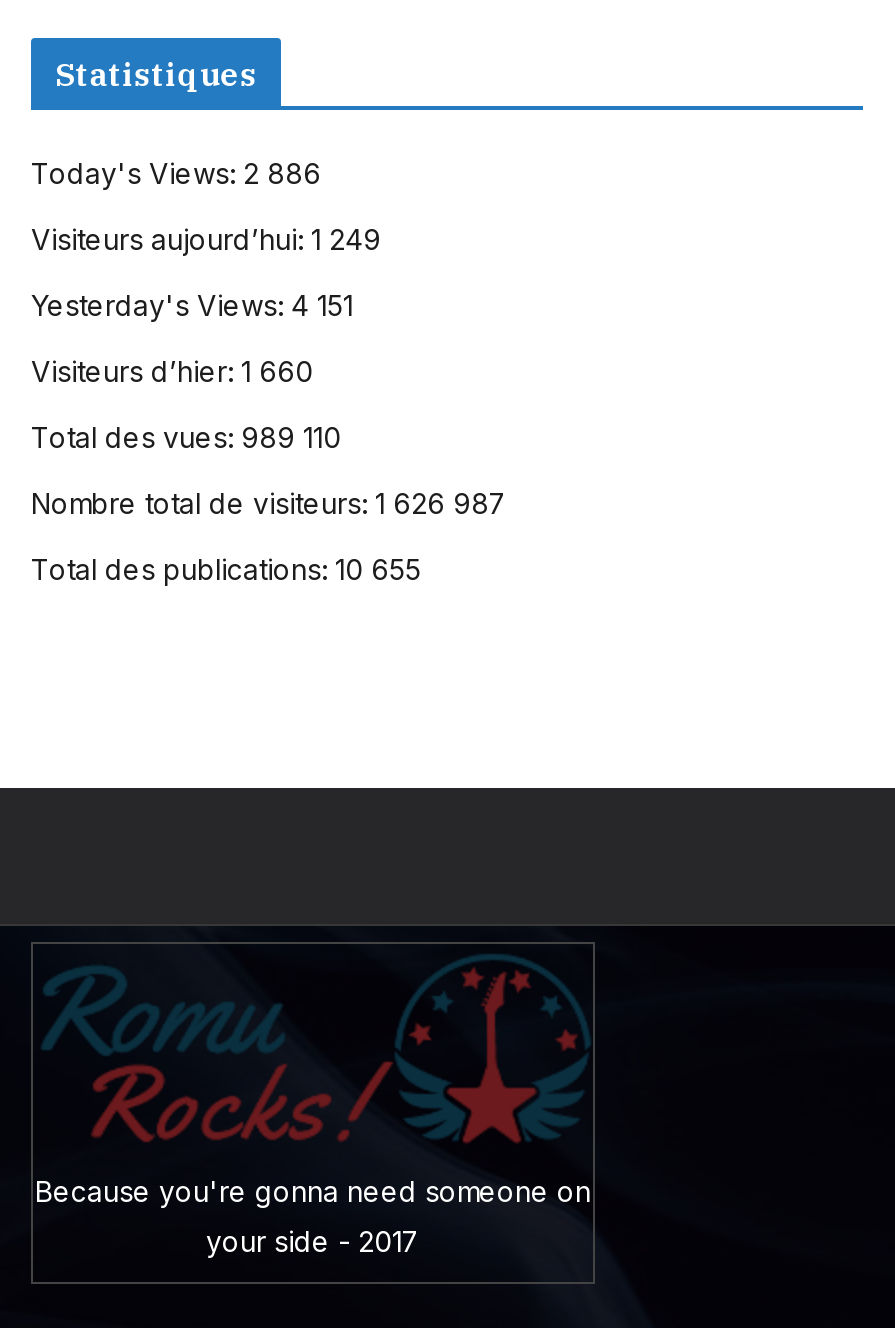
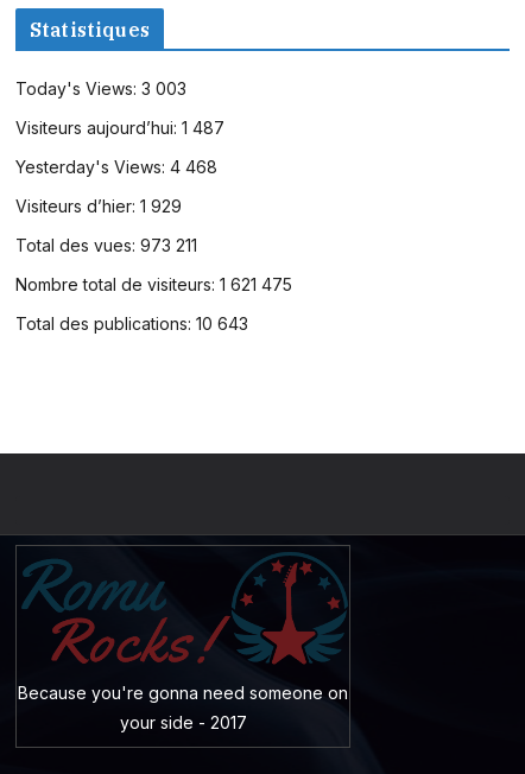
[31,156,321,190] Today's Views: 2 886 -> [15,78,186,99] Today's Views: 3 003
[31,222,381,256] Visiteurs aujourd’hui: 1 249 -> [15,118,224,138] Visiteurs aujourd’hui: 1 487
[31,288,353,322] Yesterday's Views: 4 151 -> [15,157,217,177] Yesterday's Views: 4 468
[31,354,313,388] Visiteurs d’hier: 1 660 -> [15,196,182,216] Visiteurs d’hier: 1 929
[31,420,341,454] Total des vues: 989 110 -> [15,235,197,255] Total des vues: 973 211
[31,486,507,520] Nombre total de visiteurs: 1 626 987 -> [15,274,292,295] Nombre total de visiteurs: 1 621 475
[31,552,421,586] Total des publications: 10 655 -> [15,314,248,334] Total des publications: 10 643

